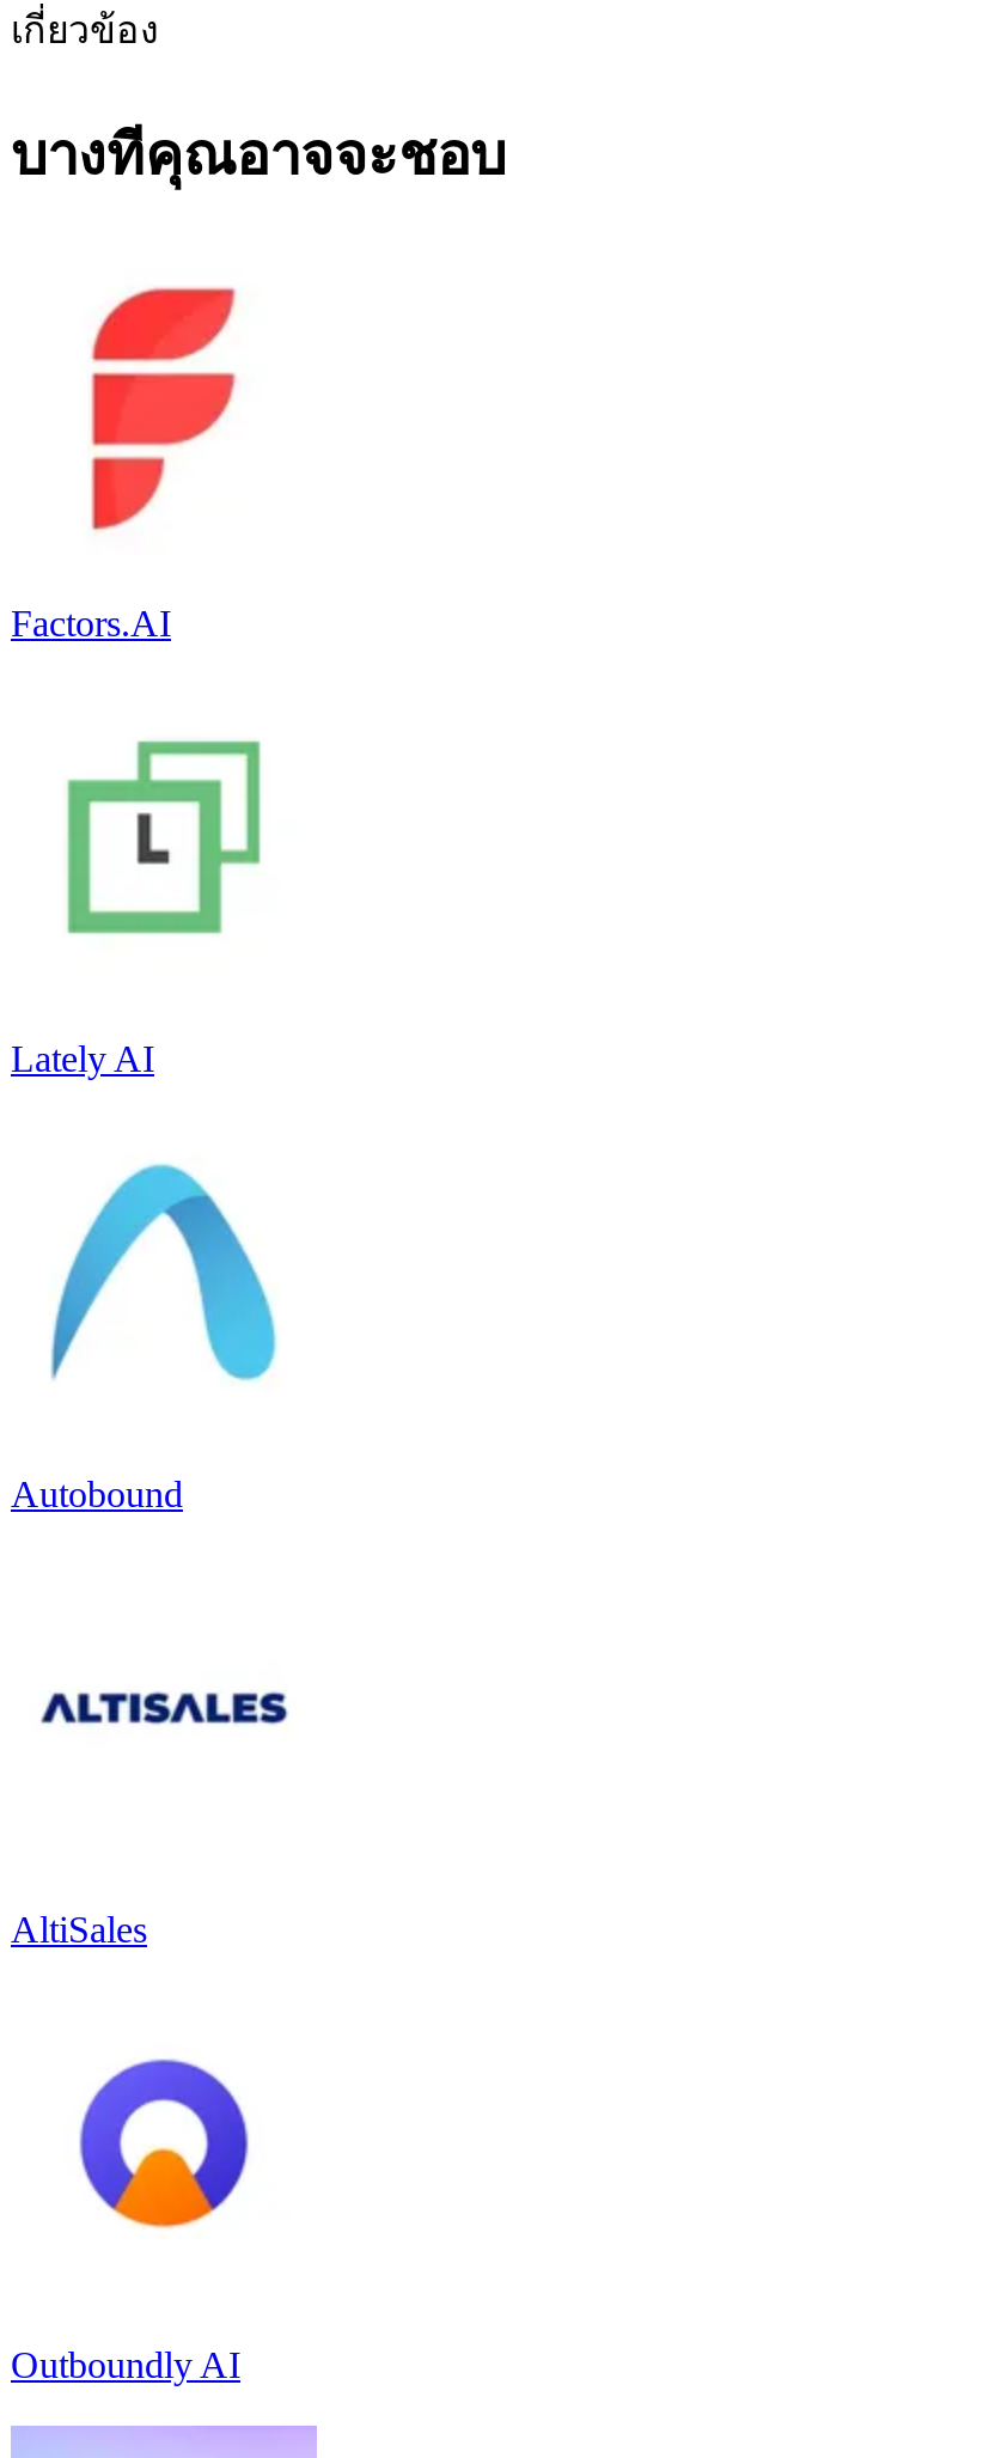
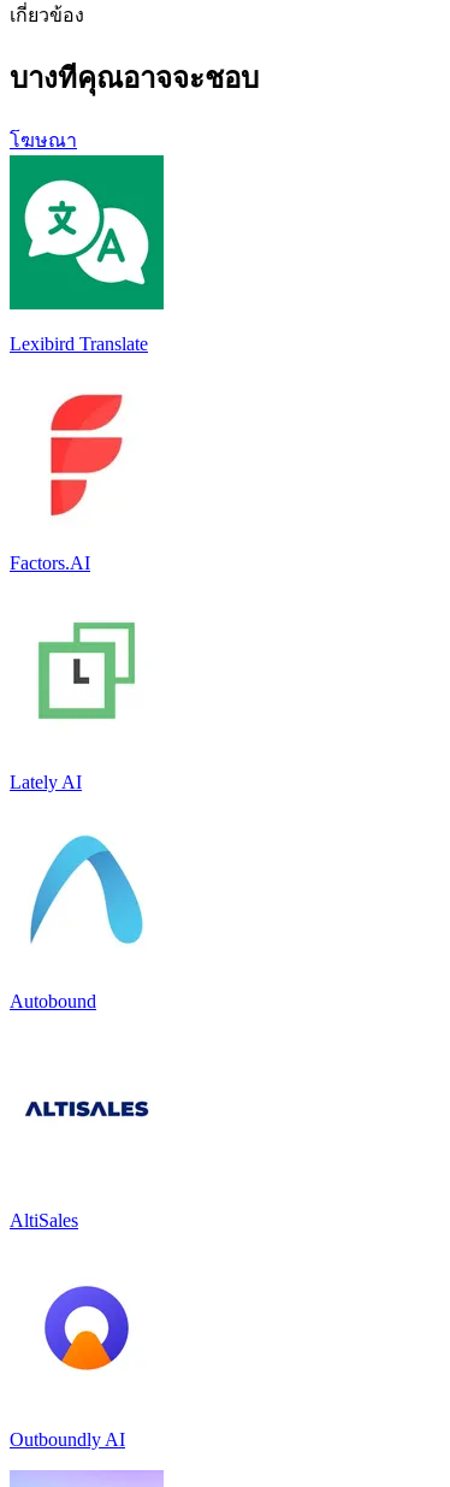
none -> [8,154,165,354] [image] | Lexibird Translate
none -> [10,130,77,150] โฆษณา

